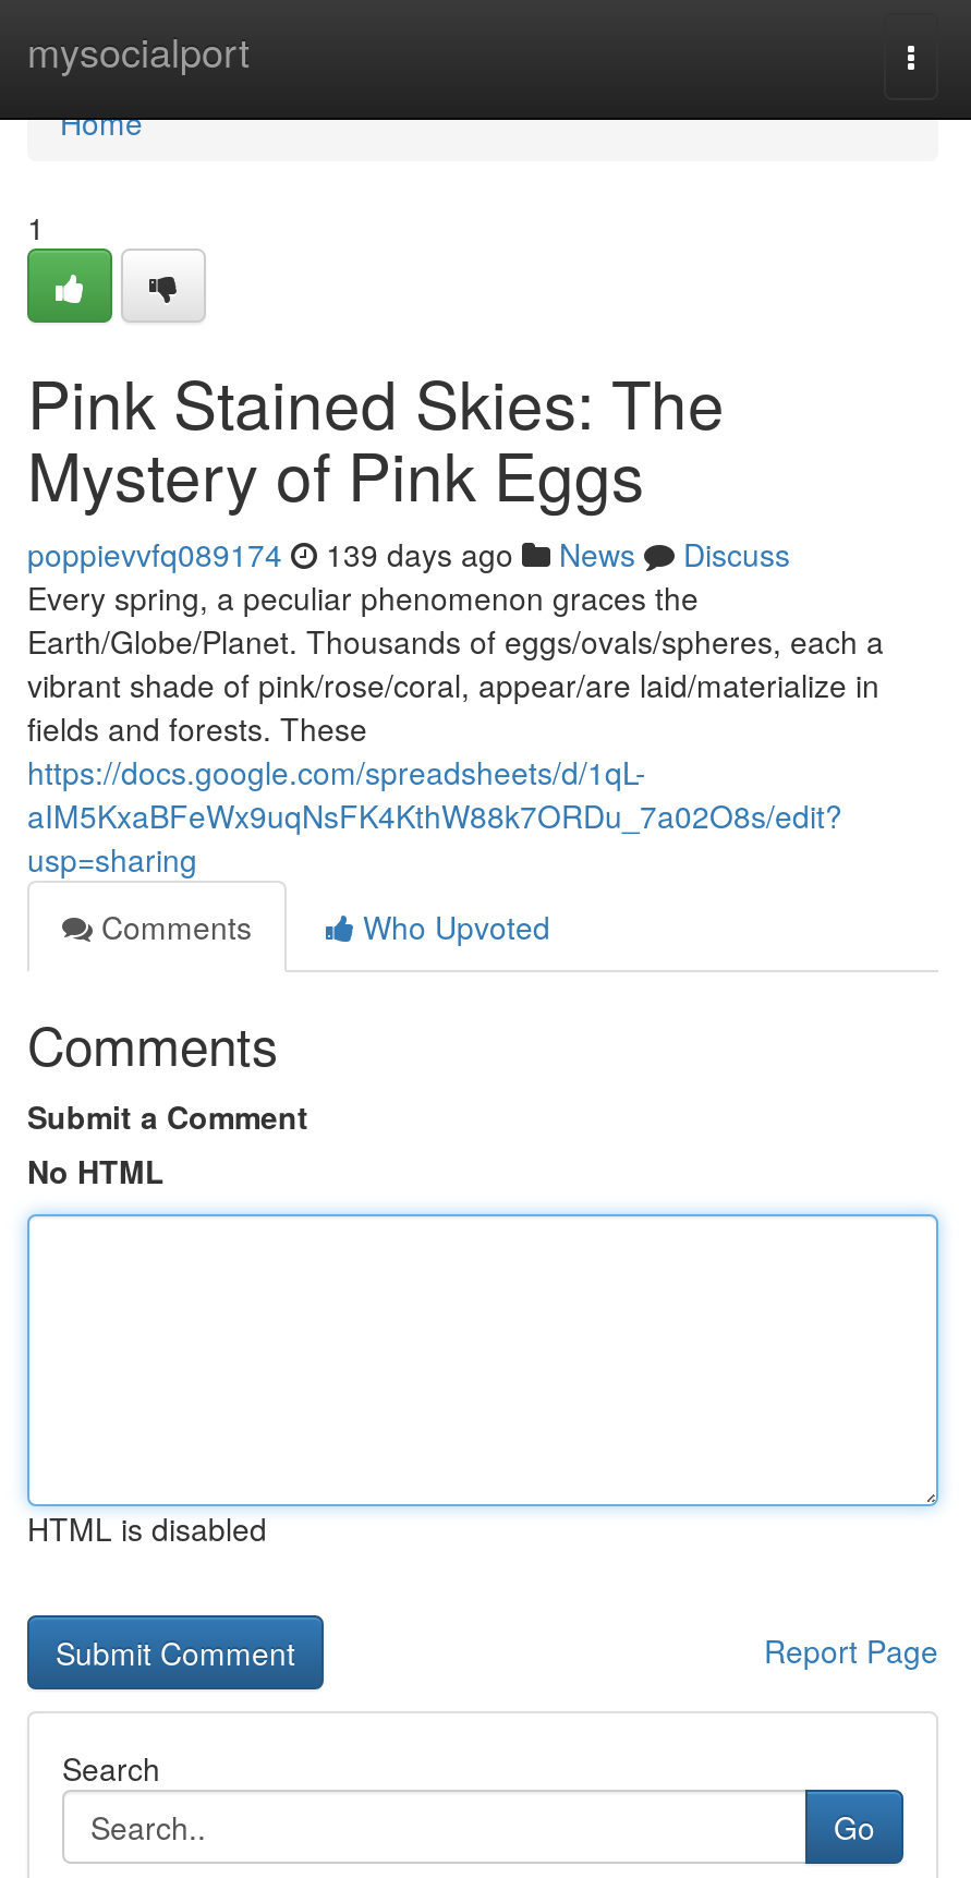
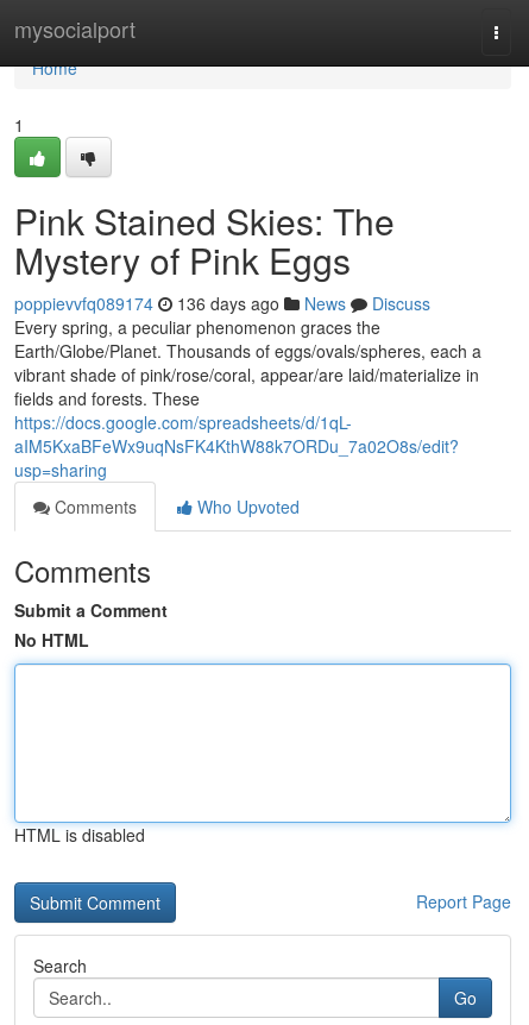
[27,532,790,575] poppievvfq089174 139 days ago News Discuss -> [14,291,430,315] poppievvfq089174 136 days ago News Discuss

